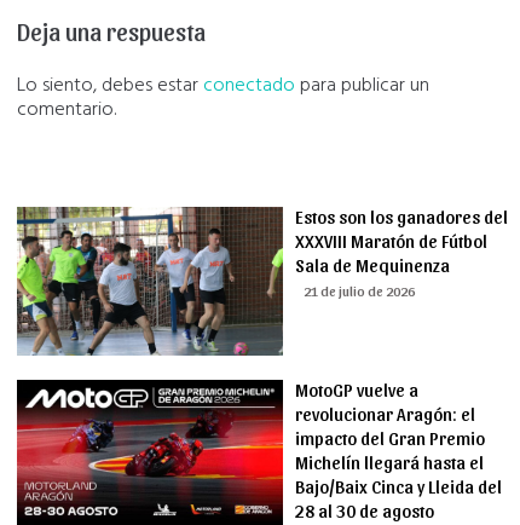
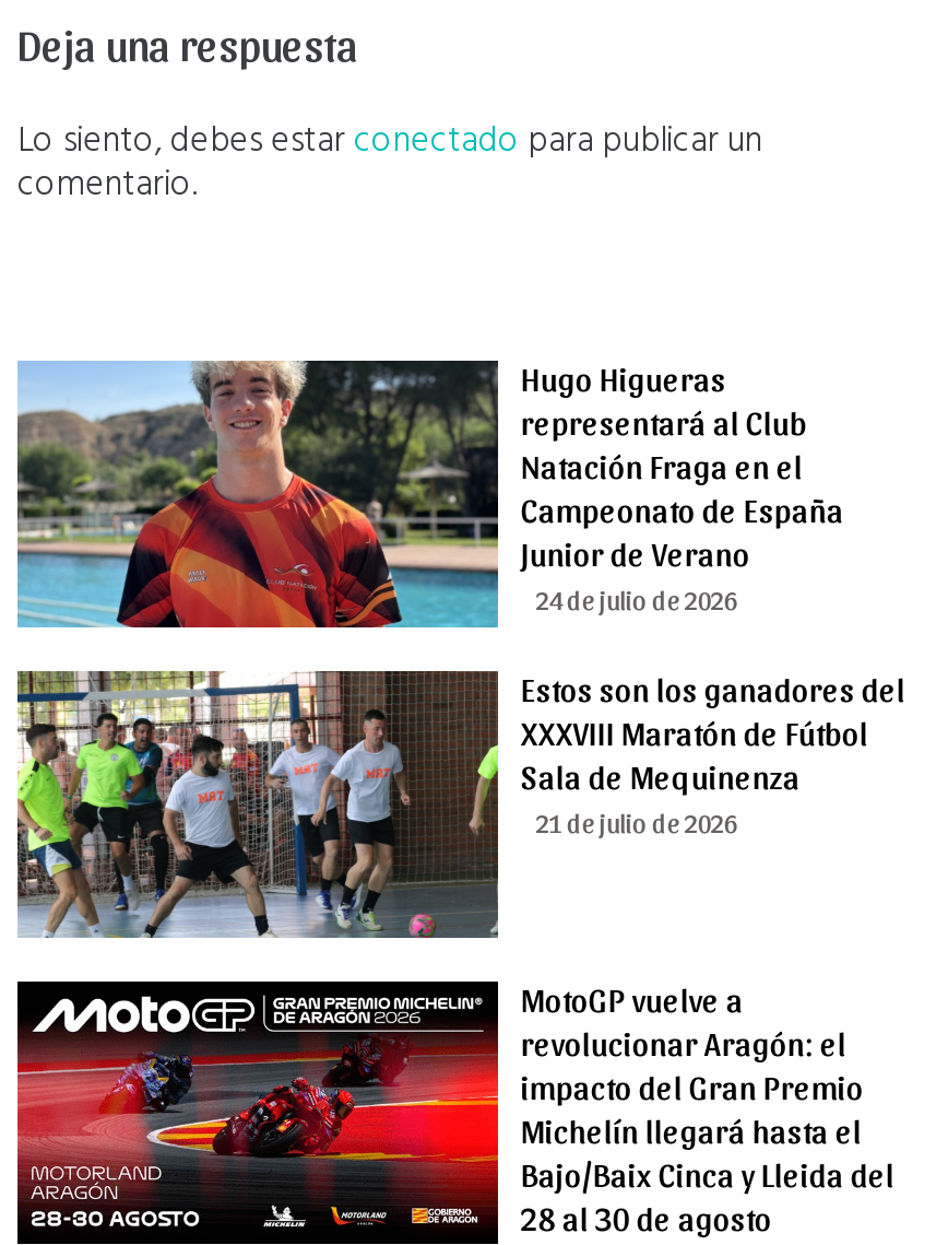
none -> [15,357,844,630] [image] | Hugo Higueras | representará al Club | Natación Fraga en el | Campeonato de España | Junior de Verano | 24 de julio de 2026

